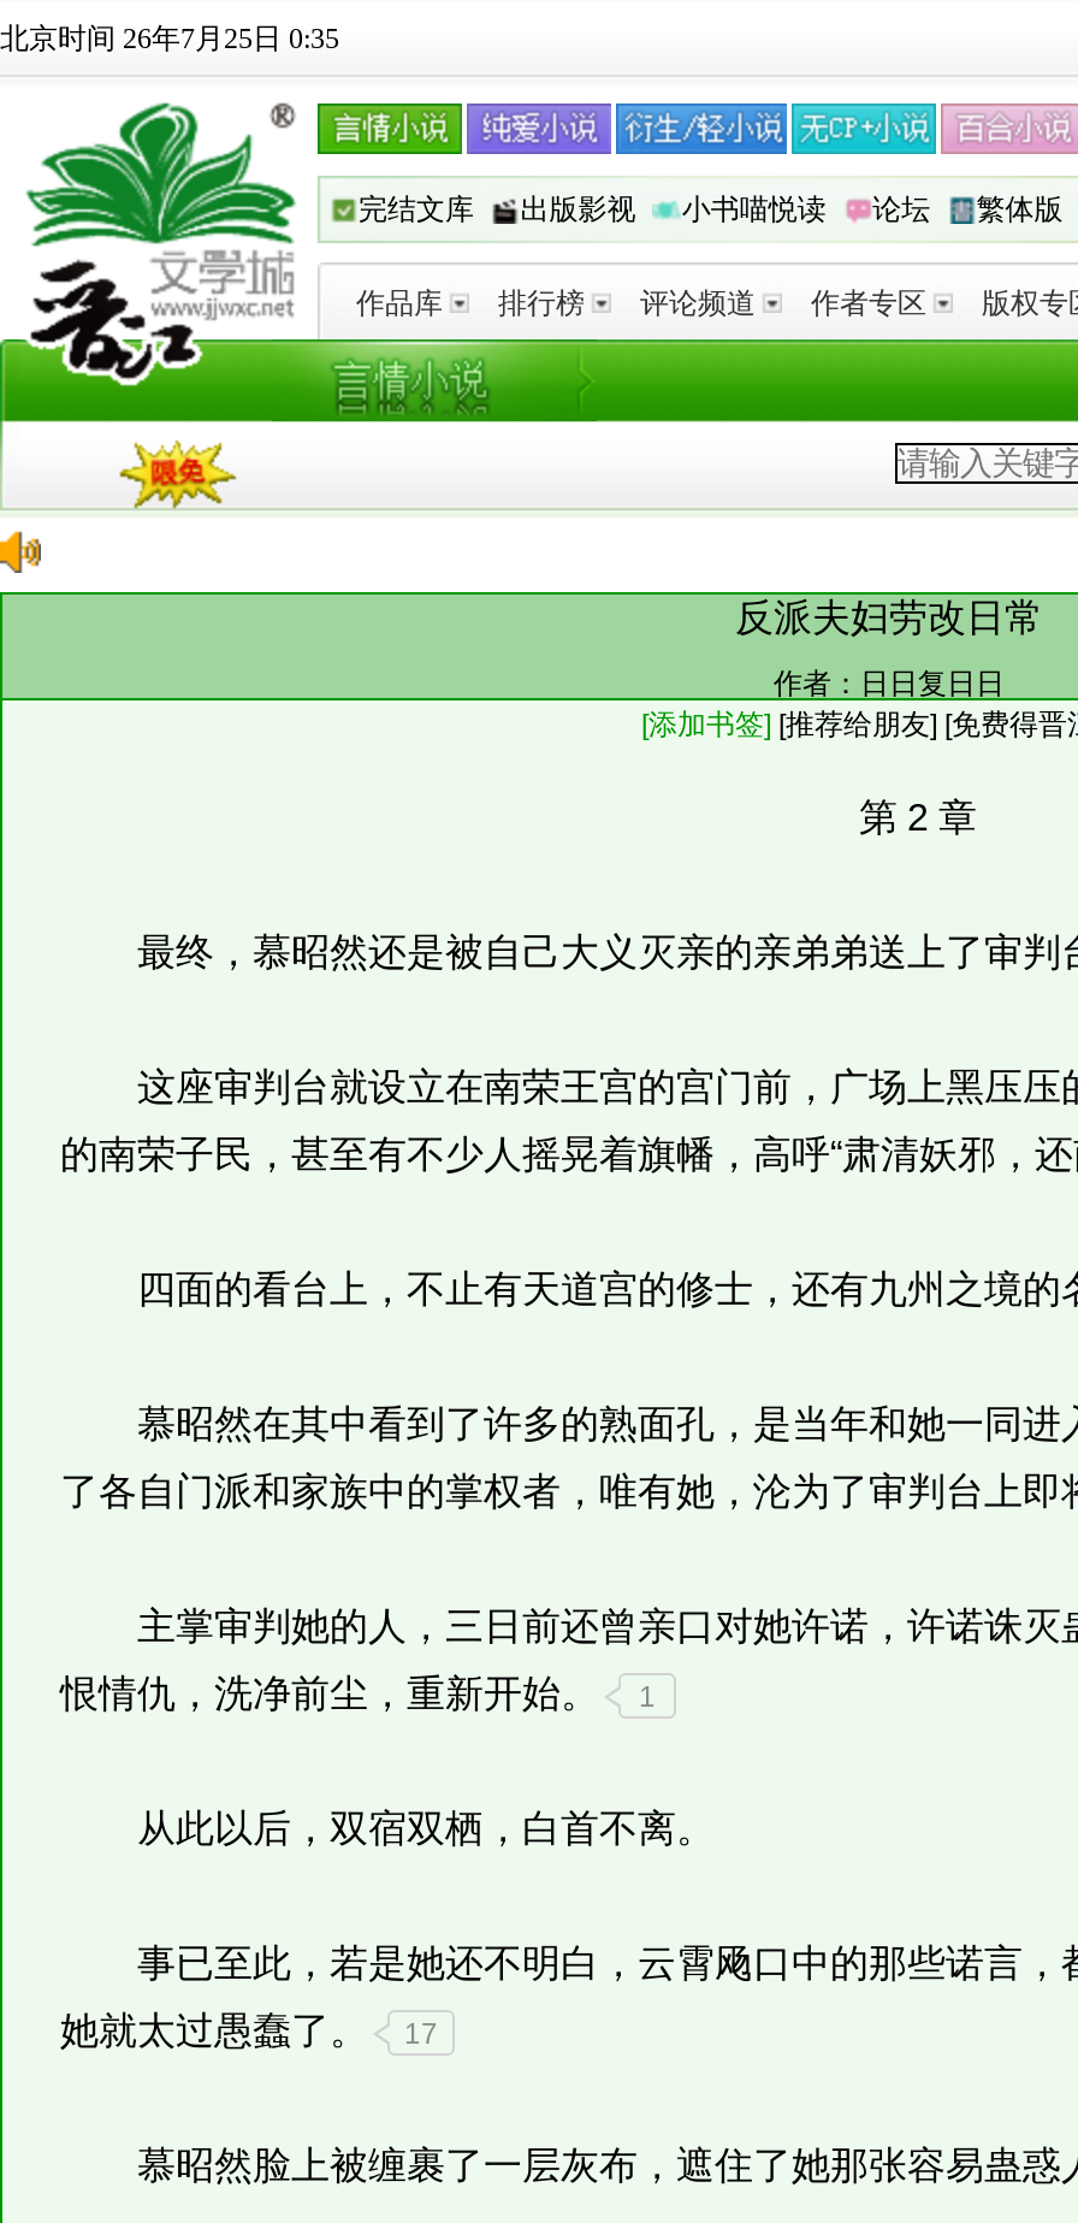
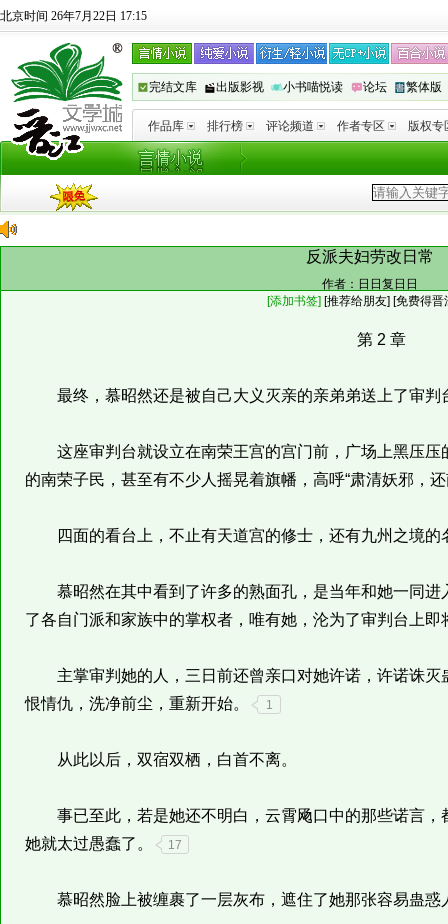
[0,22,339,55] 北京时间 26年7月25日 0:35 -> [0,9,147,23] 北京时间 26年7月22日 17:15

